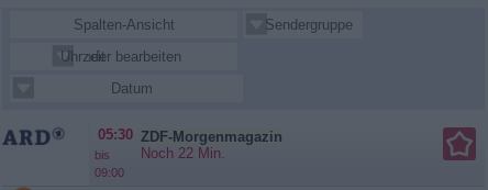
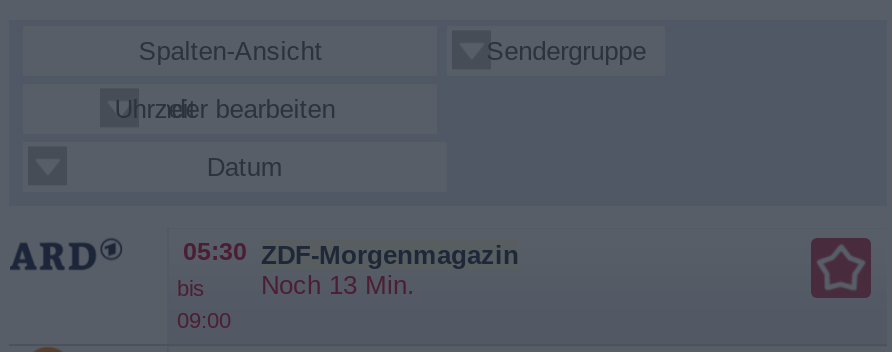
[141,145,225,162] Noch 22 Min. -> [261,270,415,300] Noch 13 Min.

